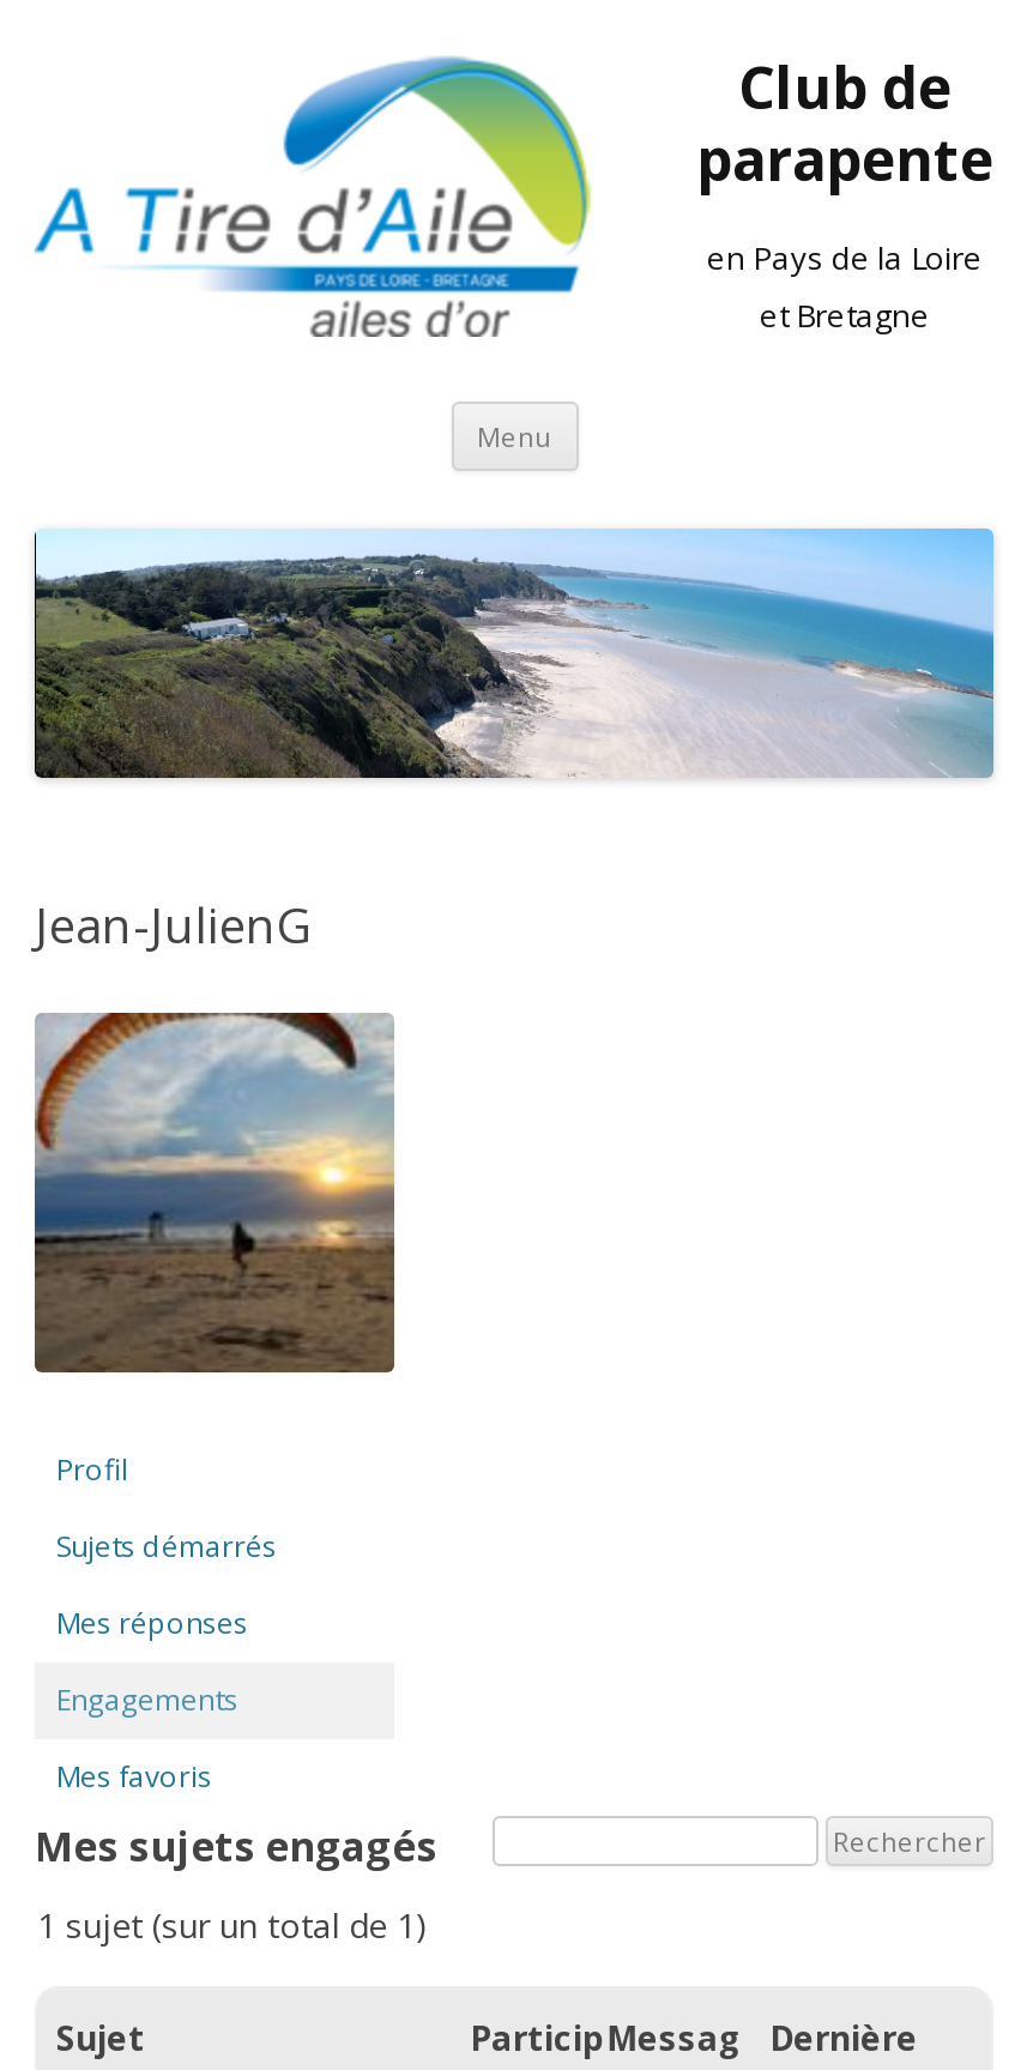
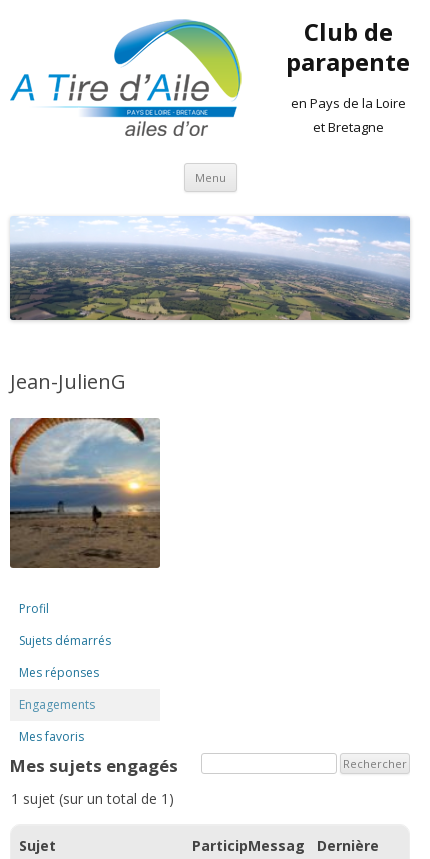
[32,529,996,778] [image] -> [9,216,410,321] [image]

